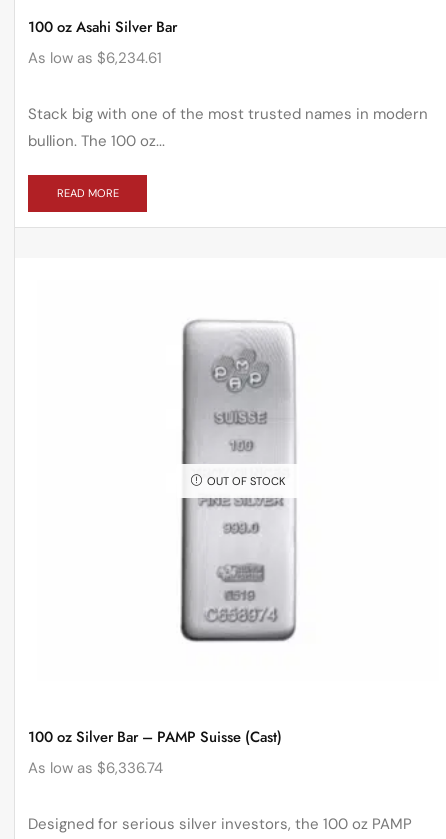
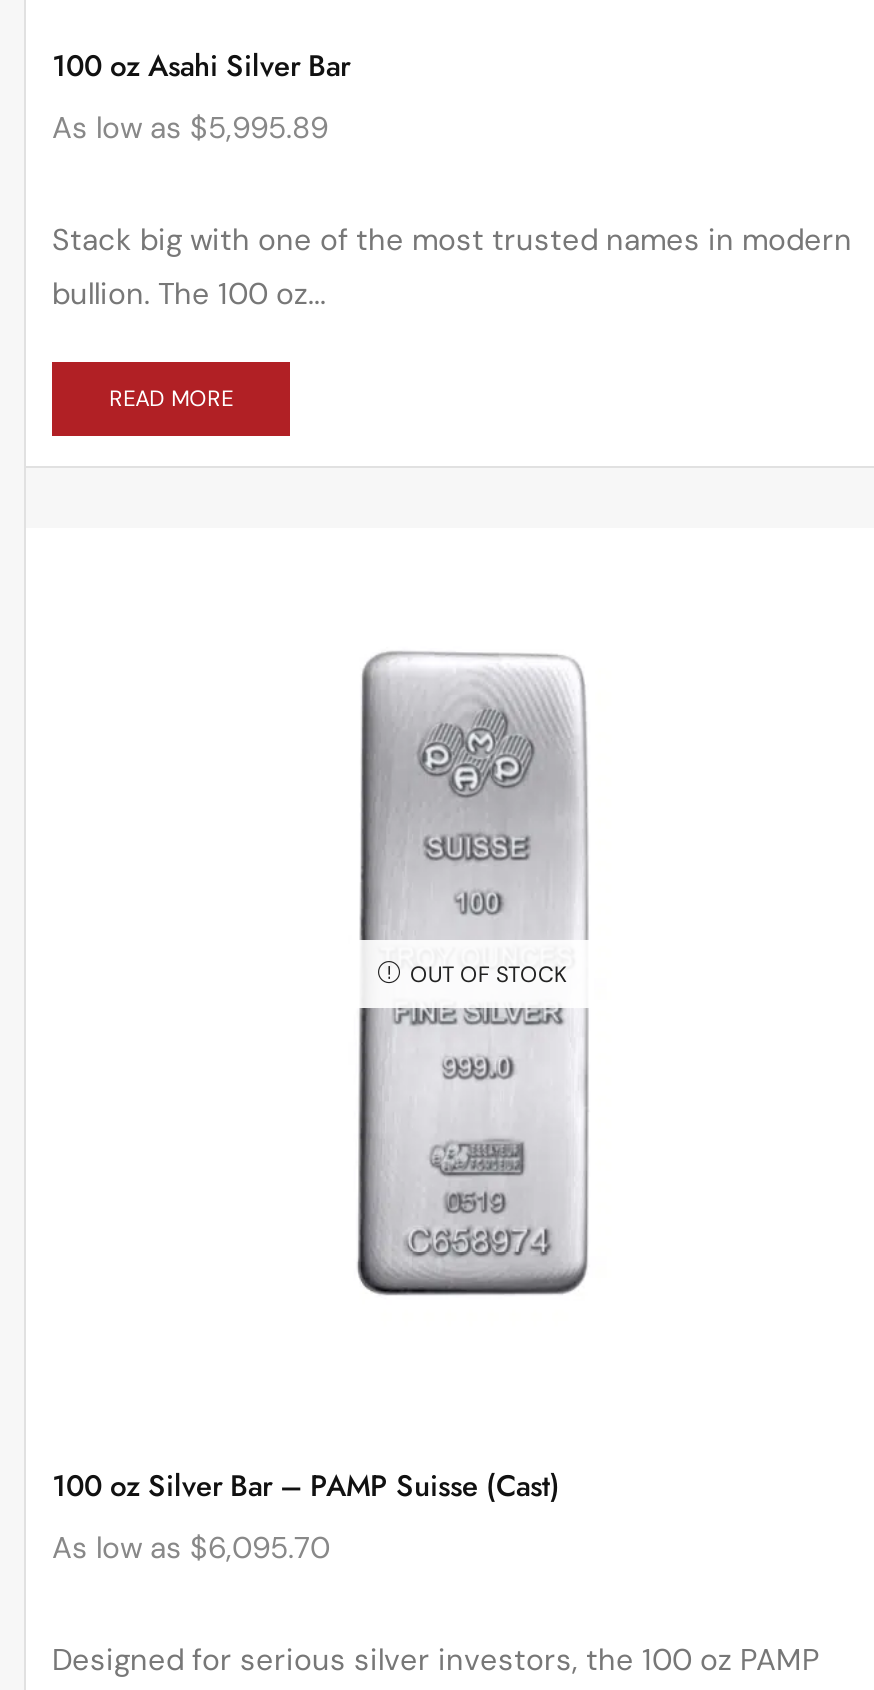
[28,48,162,68] As low as $6,234.61 -> [52,108,328,148] As low as $5,995.89
[28,758,163,778] As low as $6,336.74 -> [52,1528,330,1568] As low as $6,095.70

